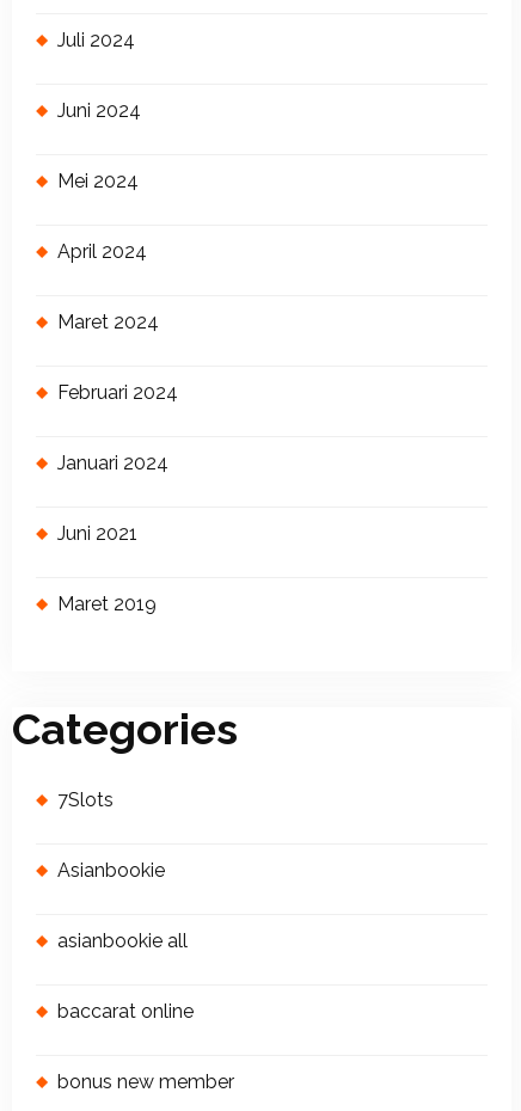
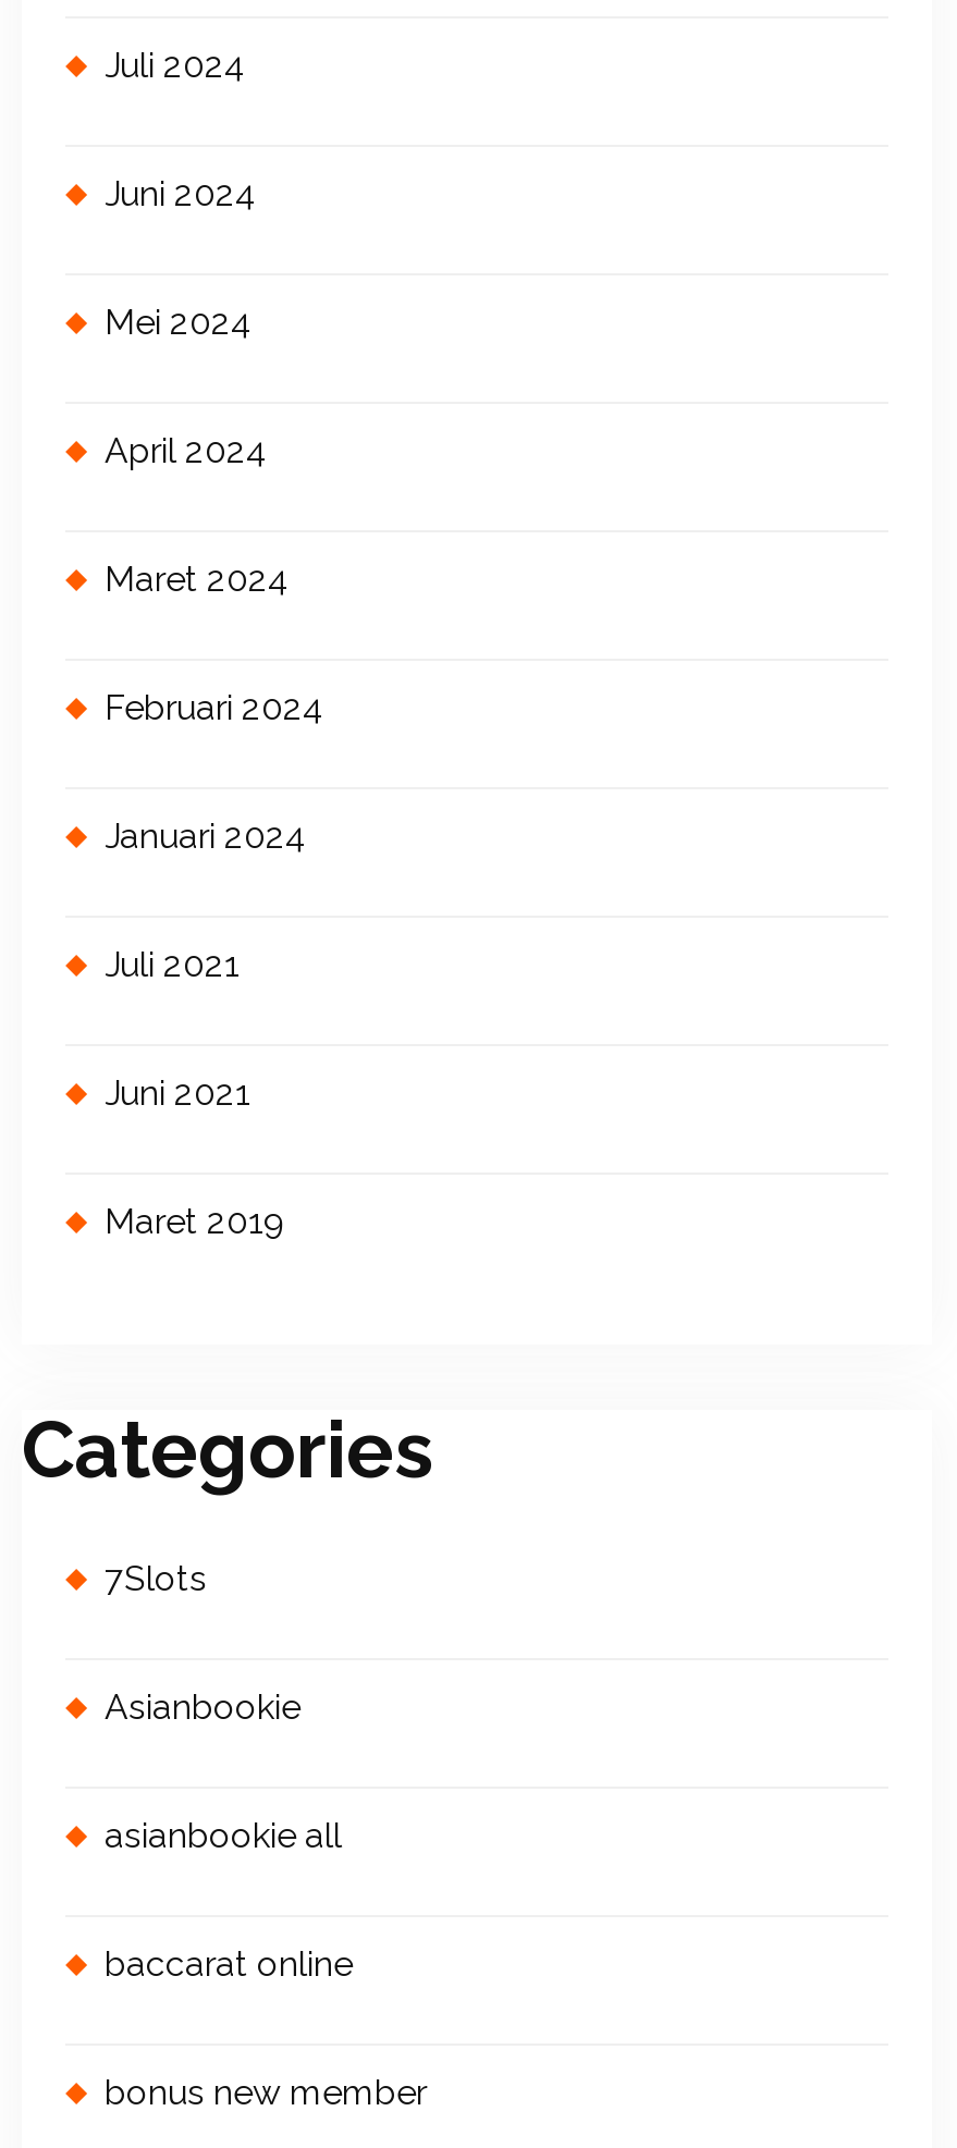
none -> [105,944,240,985] Juli 2021

